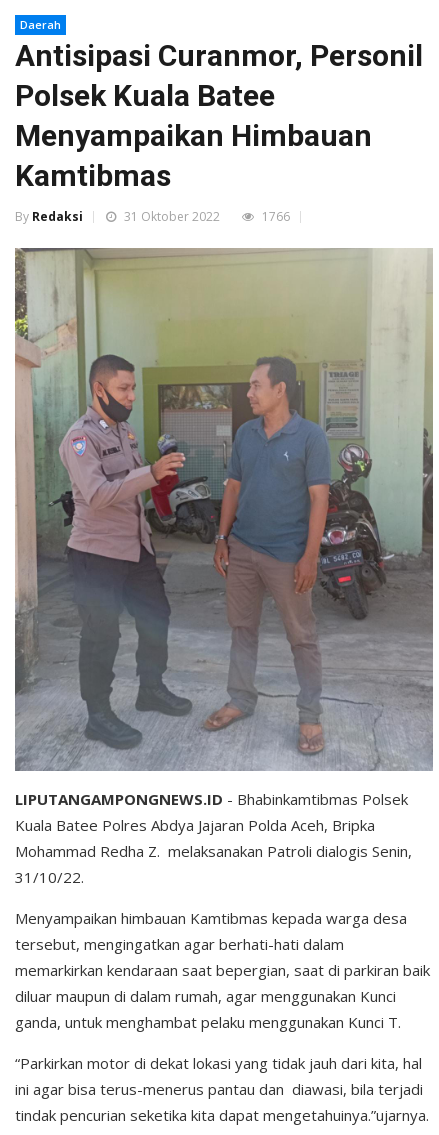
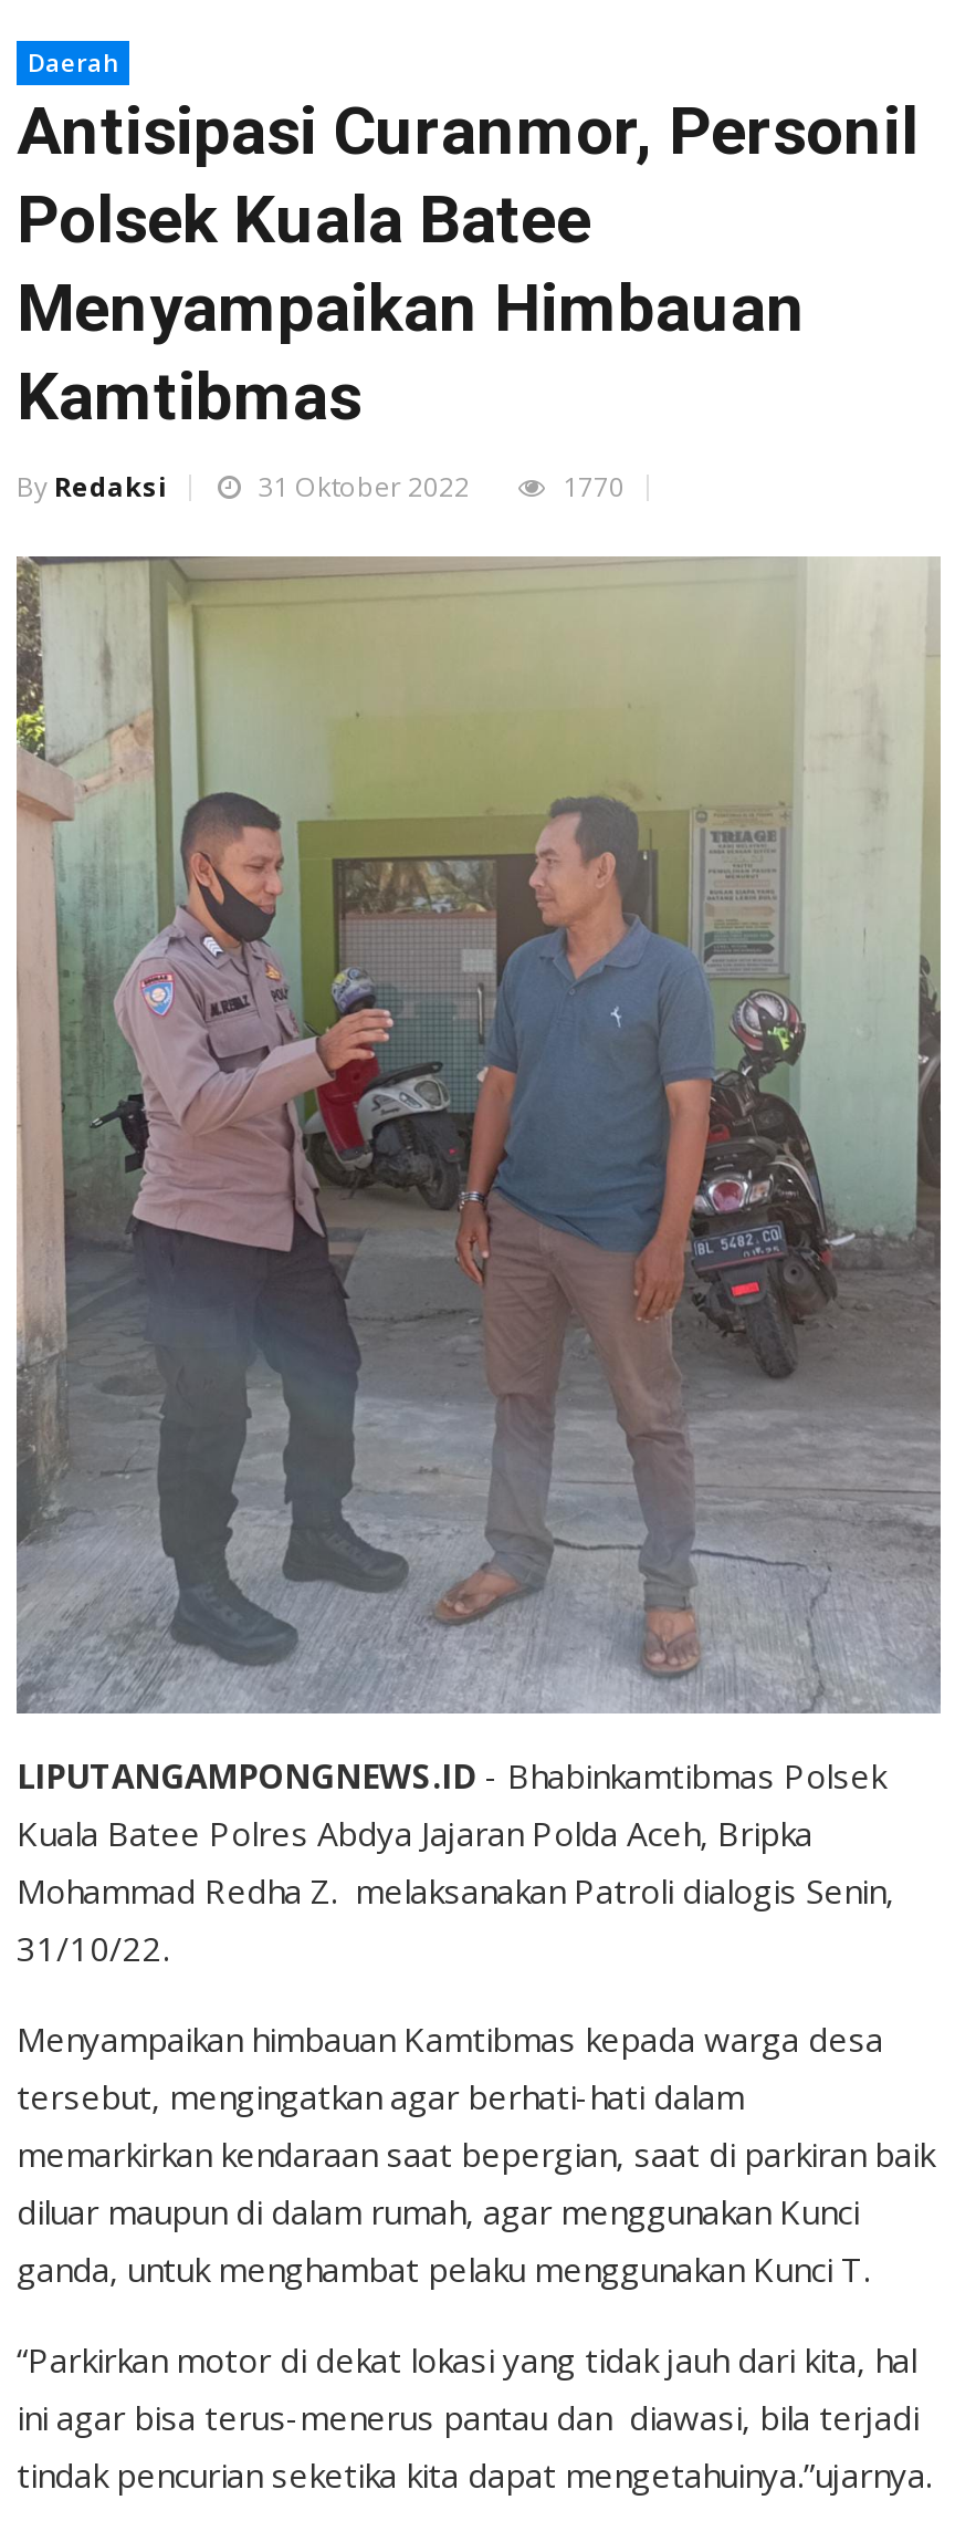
[259,208,290,225] 1766 -> [556,468,625,506] 1770

